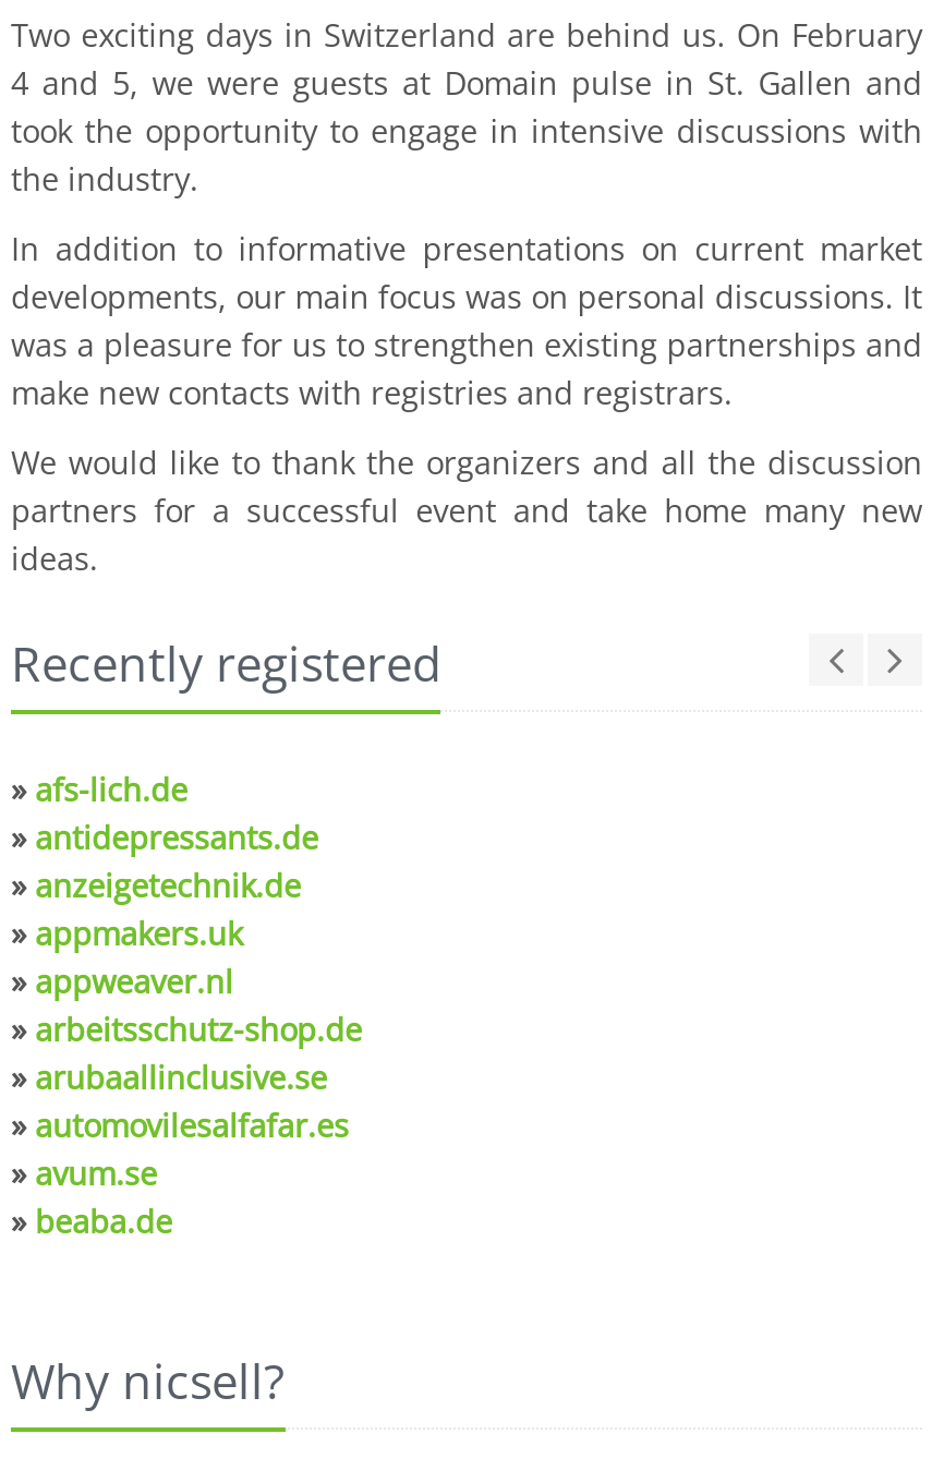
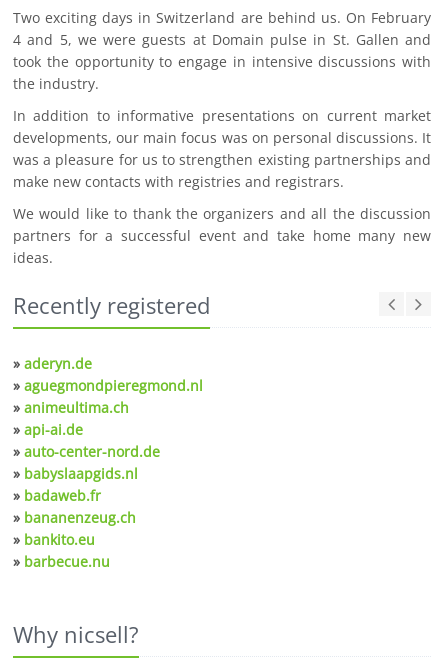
[11,769,362,1243] » afs-lich.de | » antidepressants.de | » anzeigetechnik.de | » appmakers.uk | » appweaver.nl | » arbeitsschutz-shop.de | » arubaallinclusive.se | » automovilesalfafar.es | » avum.se | » beaba.de -> [13,354,203,571] » aderyn.de | » aguegmondpieregmond.nl | » animeultima.ch | » api-ai.de | » auto-center-nord.de | » babyslaapgids.nl | » badaweb.fr | » bananenzeug.ch | » bankito.eu | » barbecue.nu

